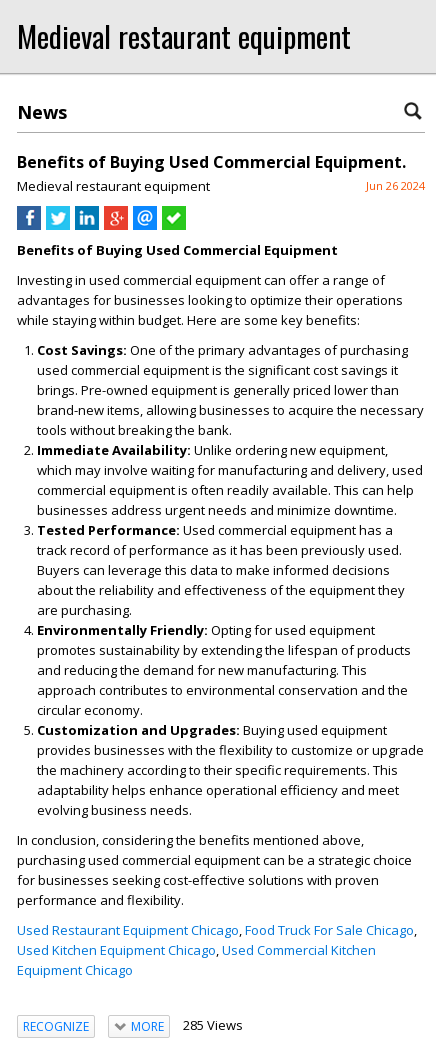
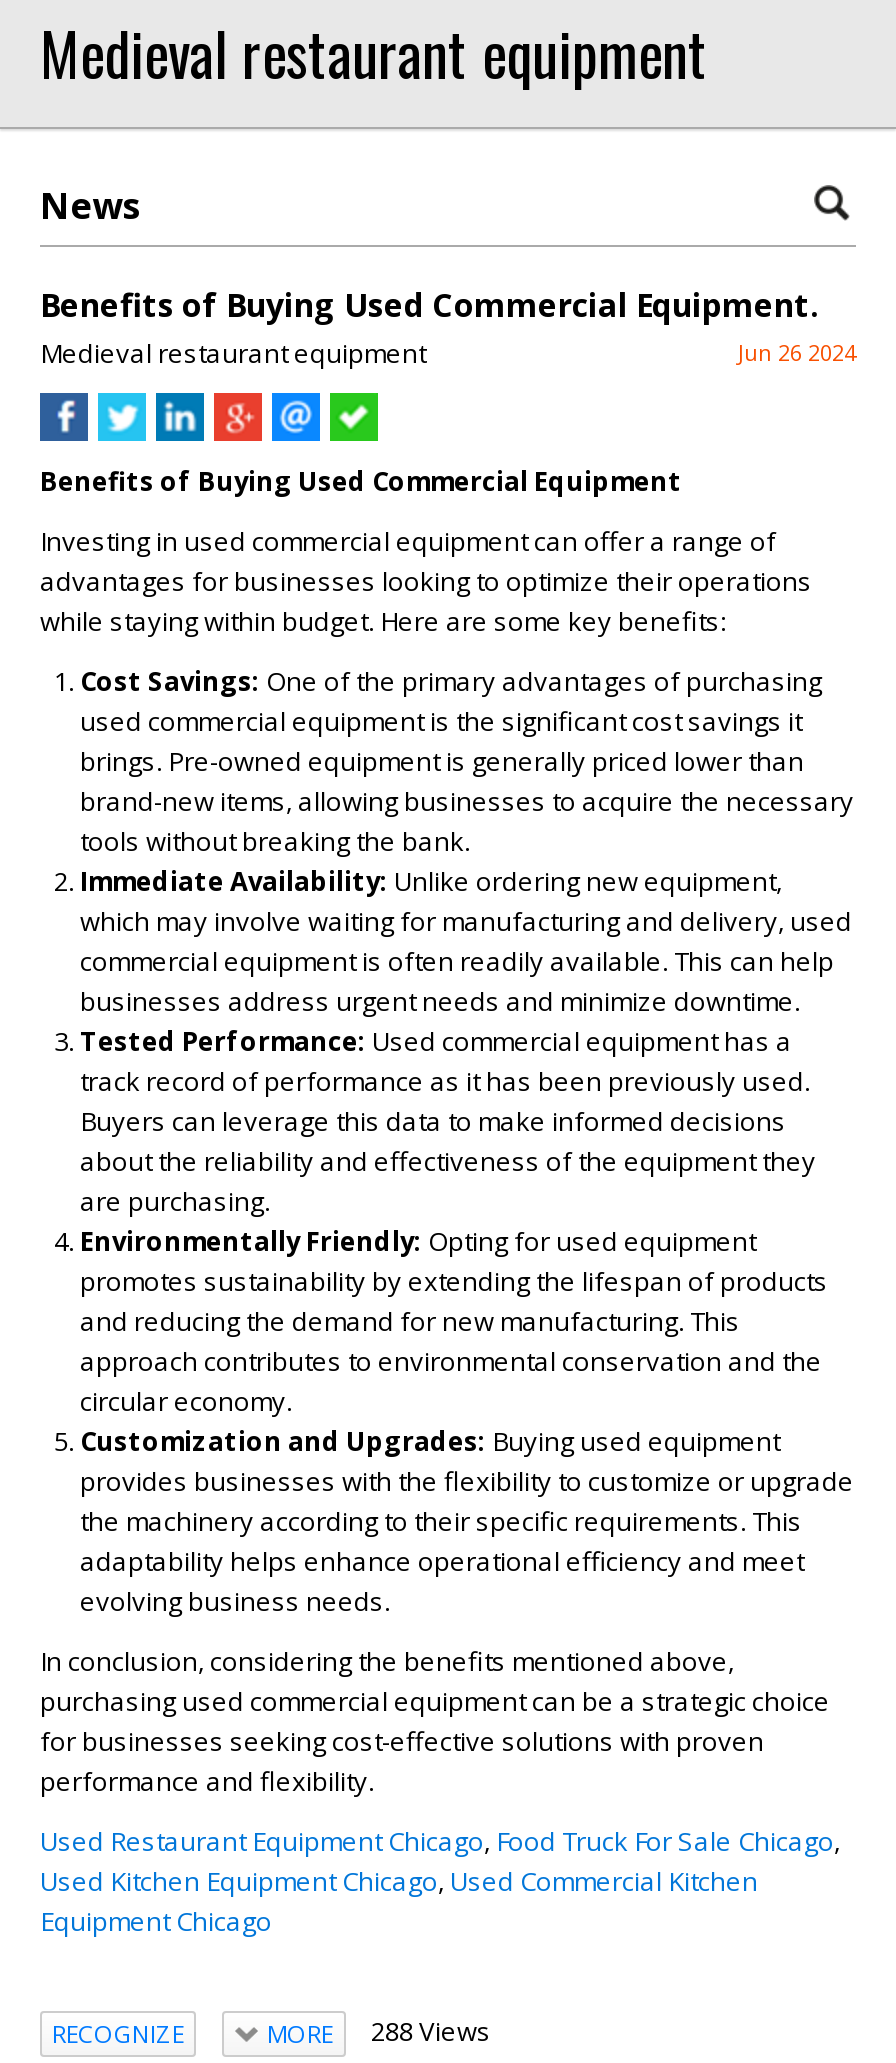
[130,1016,242,1035] MORE 285 Views -> [267,2013,491,2051] MORE 288 Views

